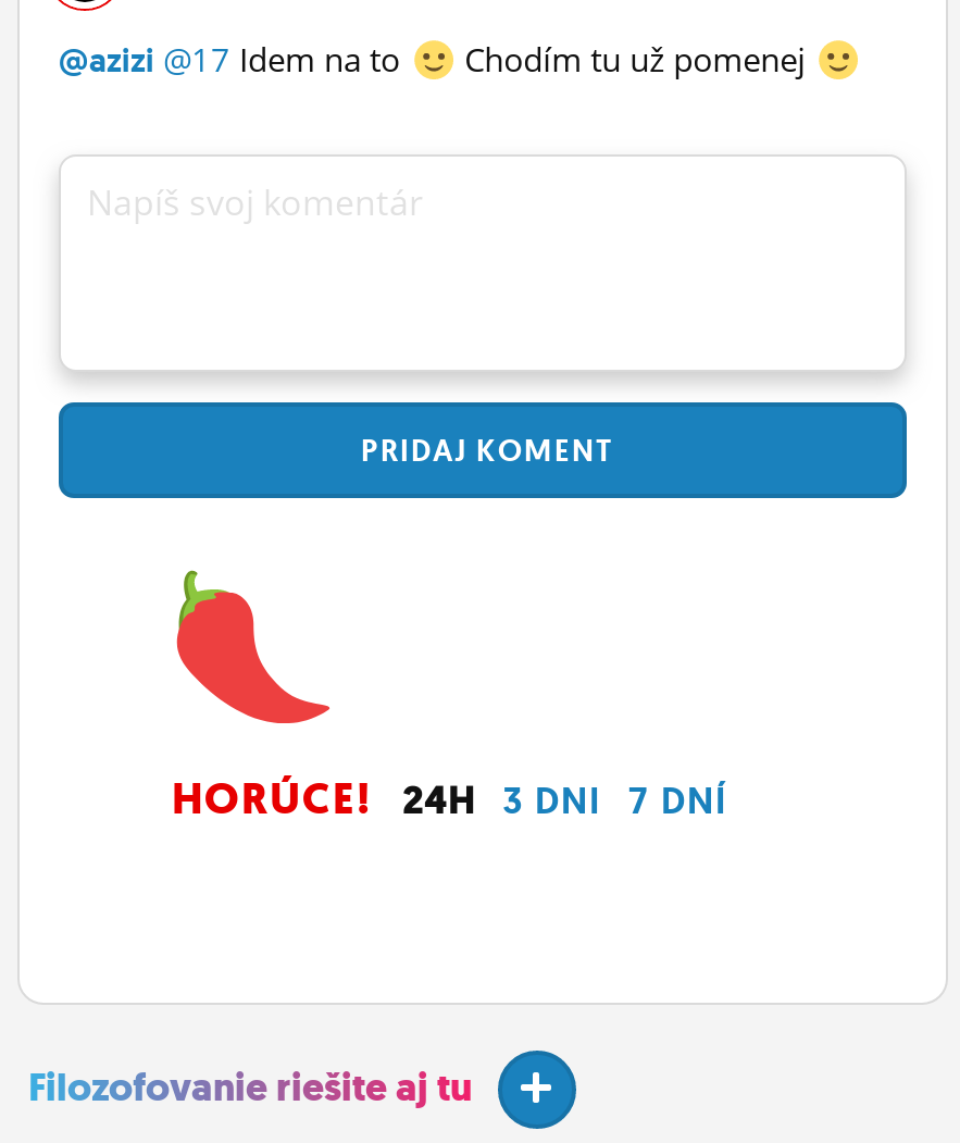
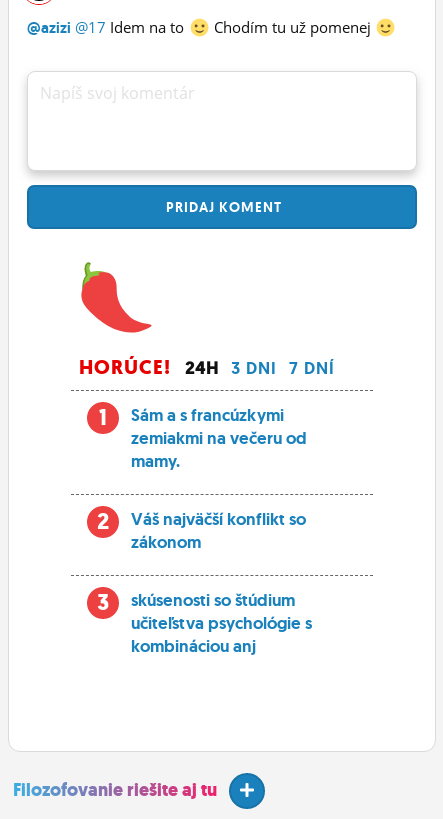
none -> [97,403,312,657] 1 | Sám a s francúzkymi | zemiakmi na večeru od | mamy. | 2 | Váš najväčší konflikt so | zákonom | 3 | skúsenosti so štúdium | učiteľstva psychológie s | kombináciou anj

